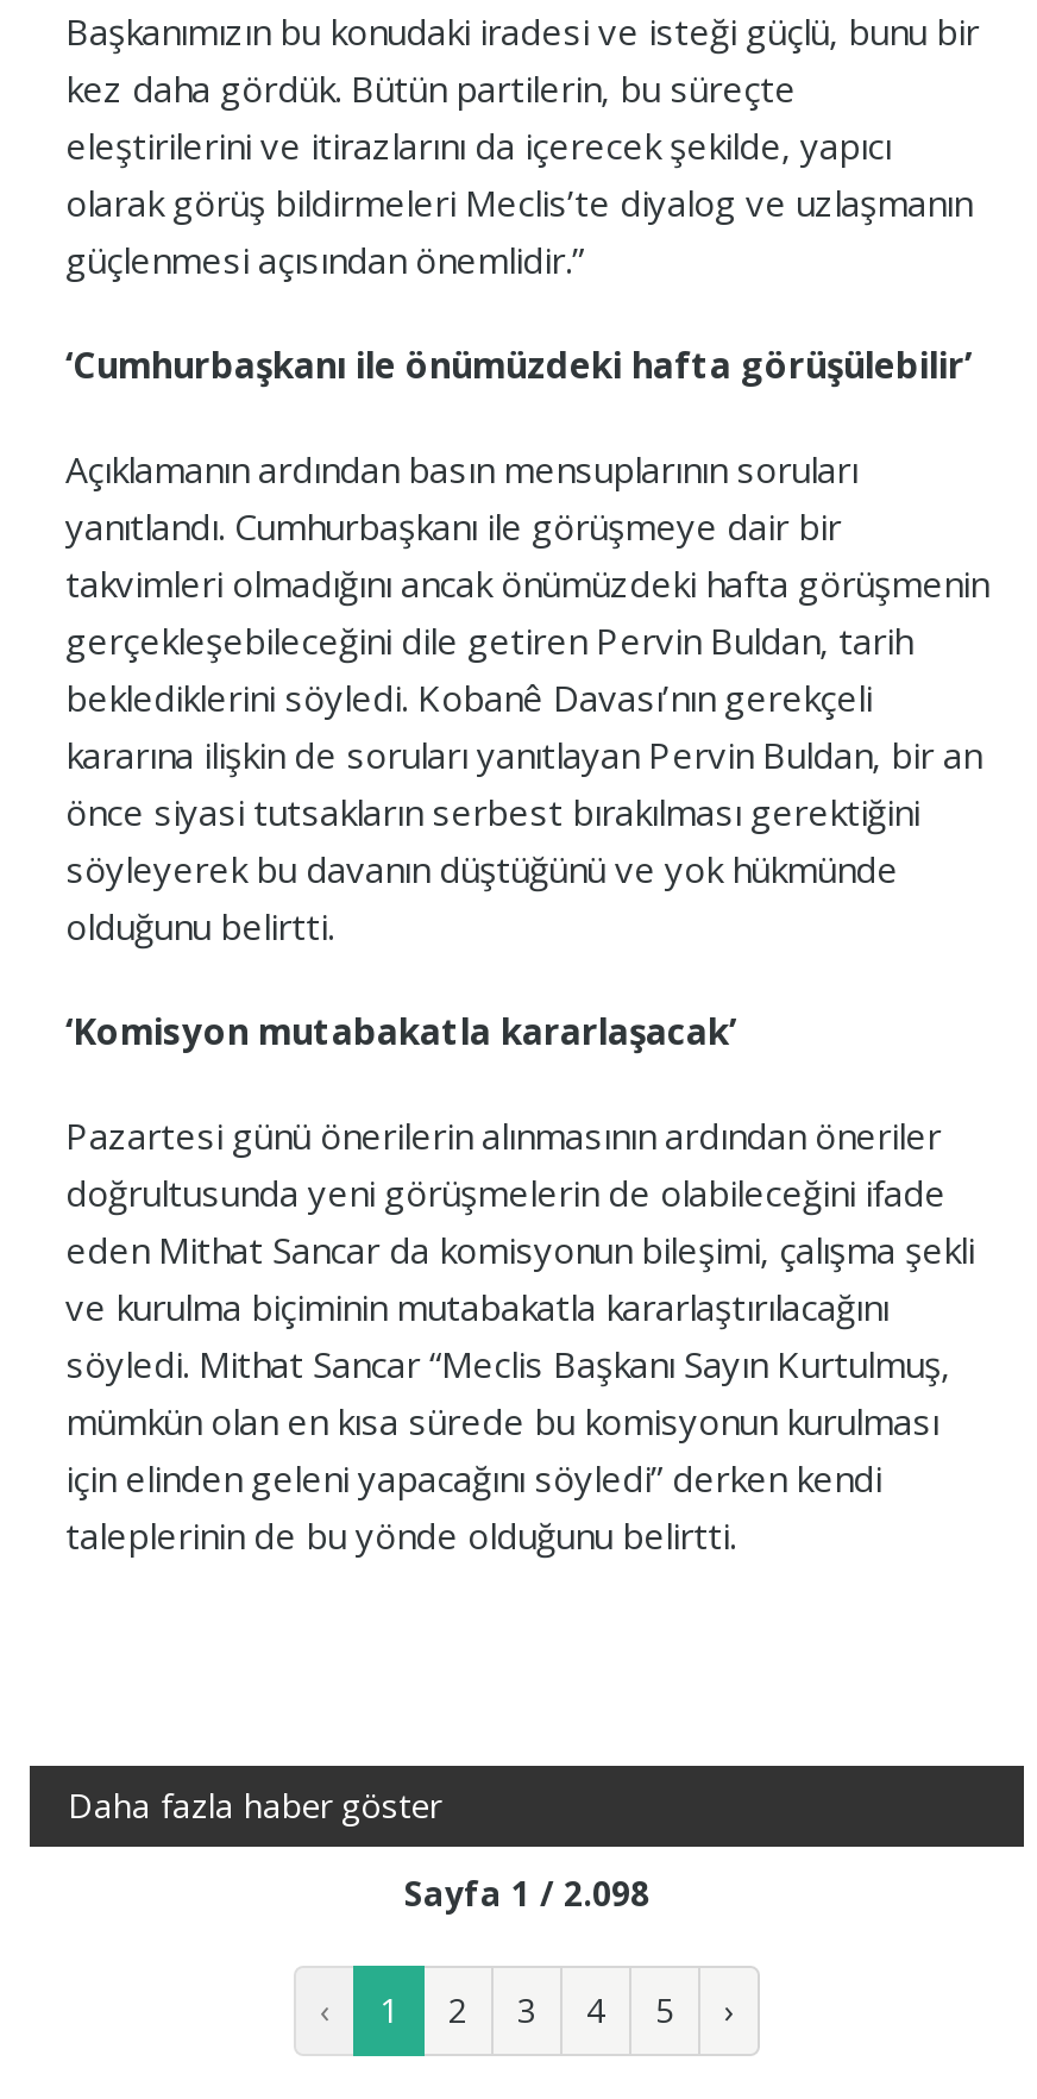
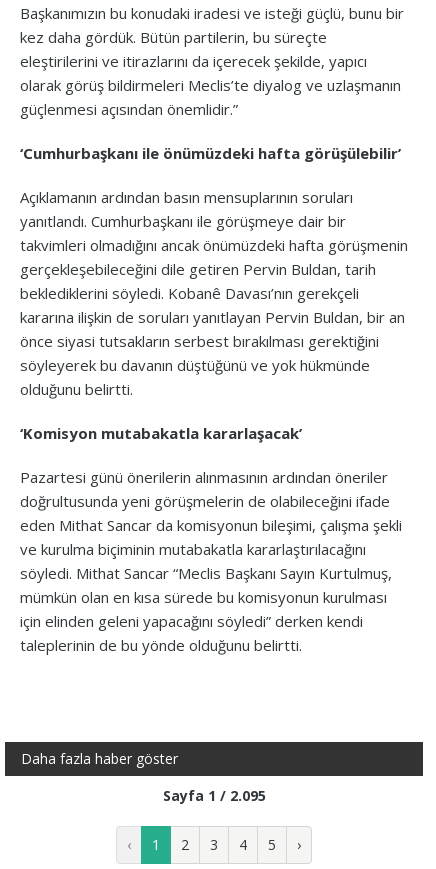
[404,1870,649,1915] Sayfa 1 / 2.098 -> [162,786,265,805] Sayfa 1 / 2.095

